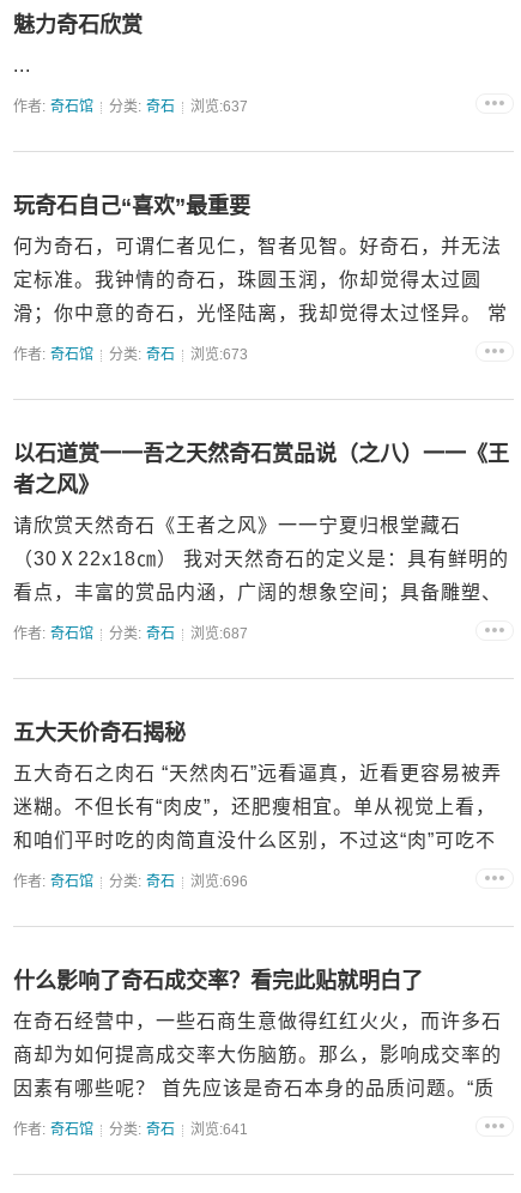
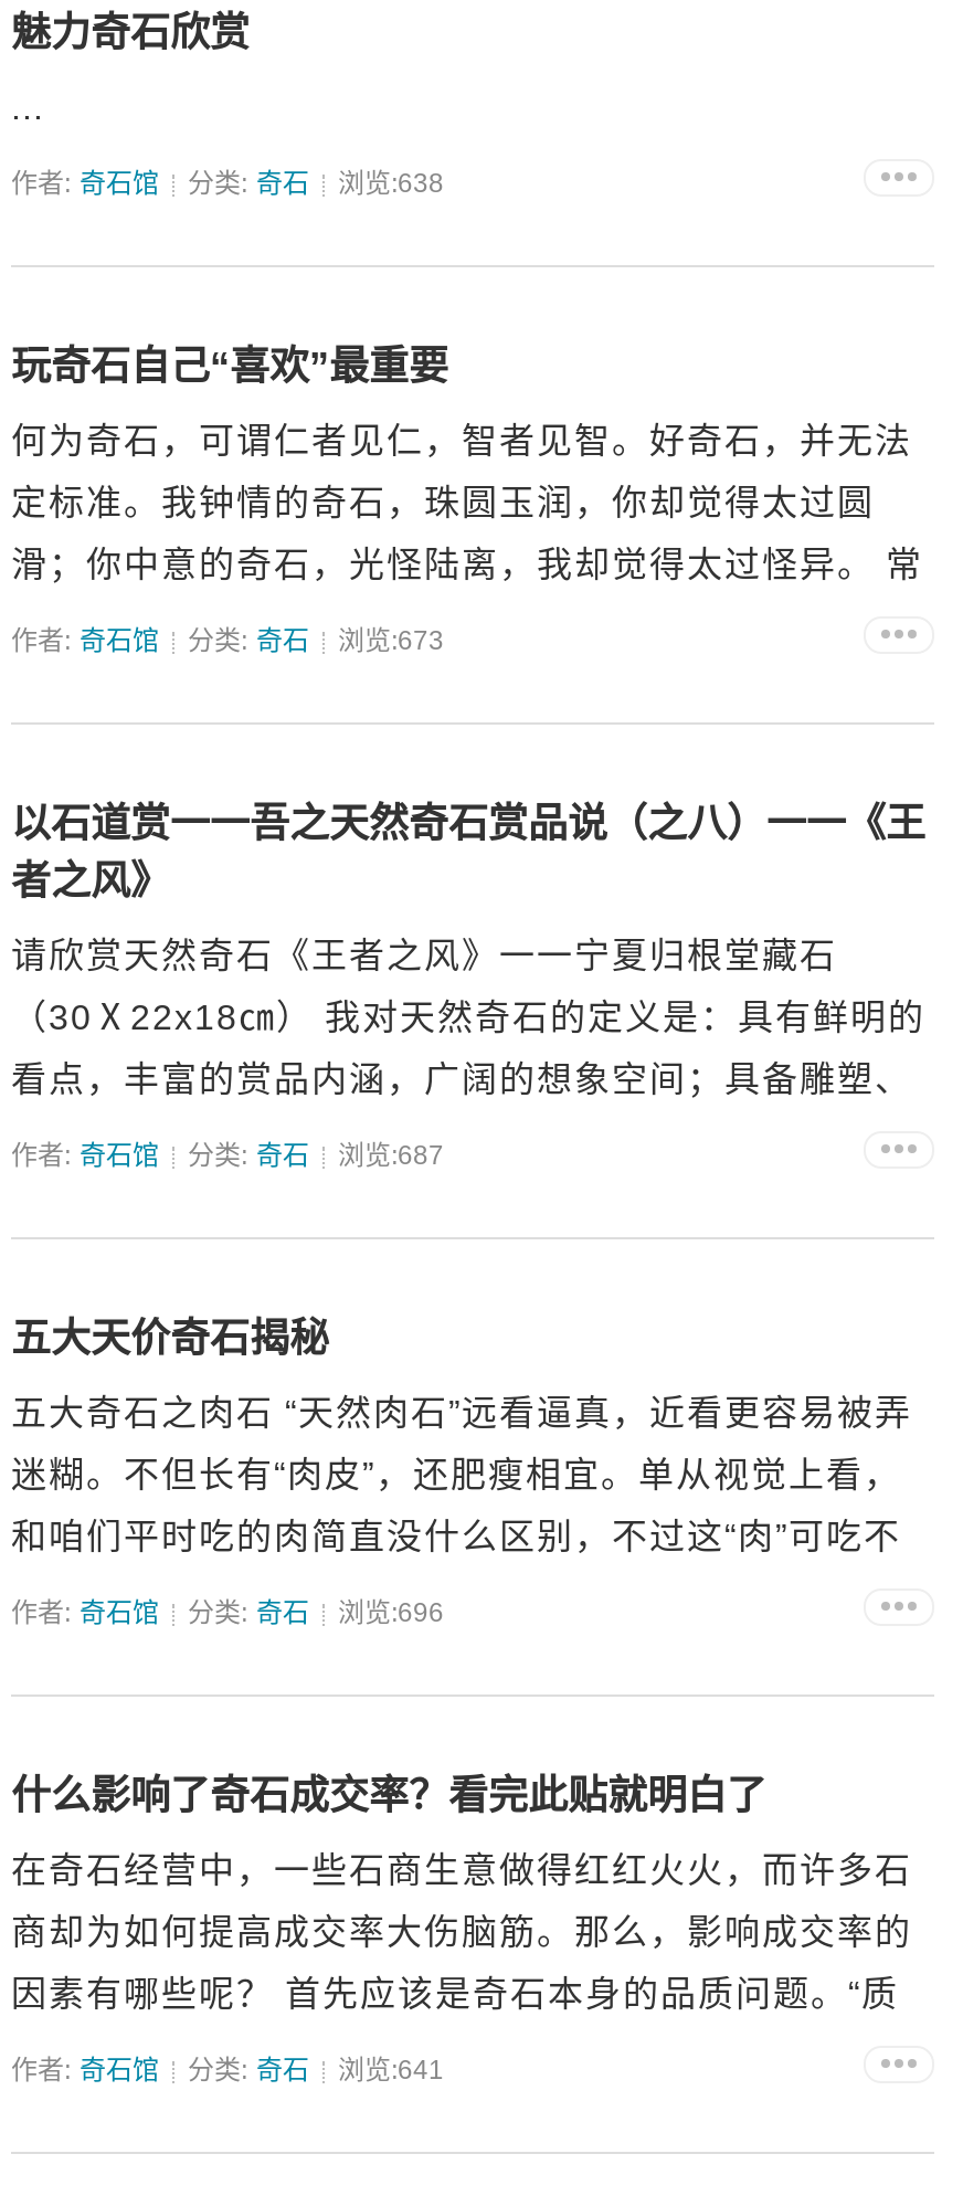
[190,98,248,115] 浏览:637 -> [338,167,444,198] 浏览:638

